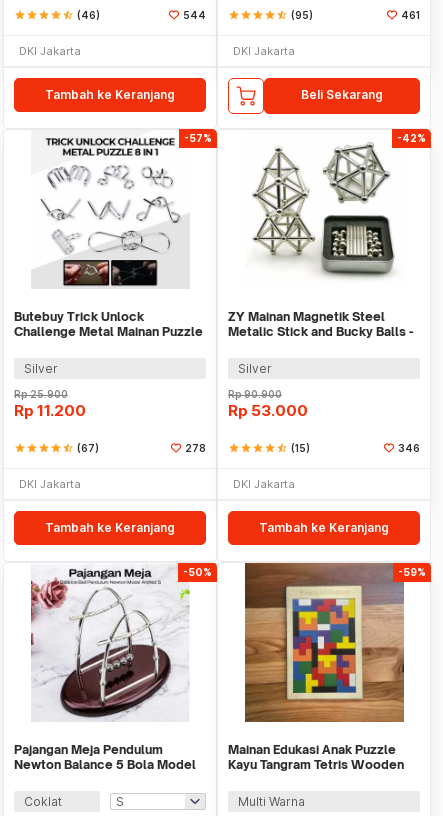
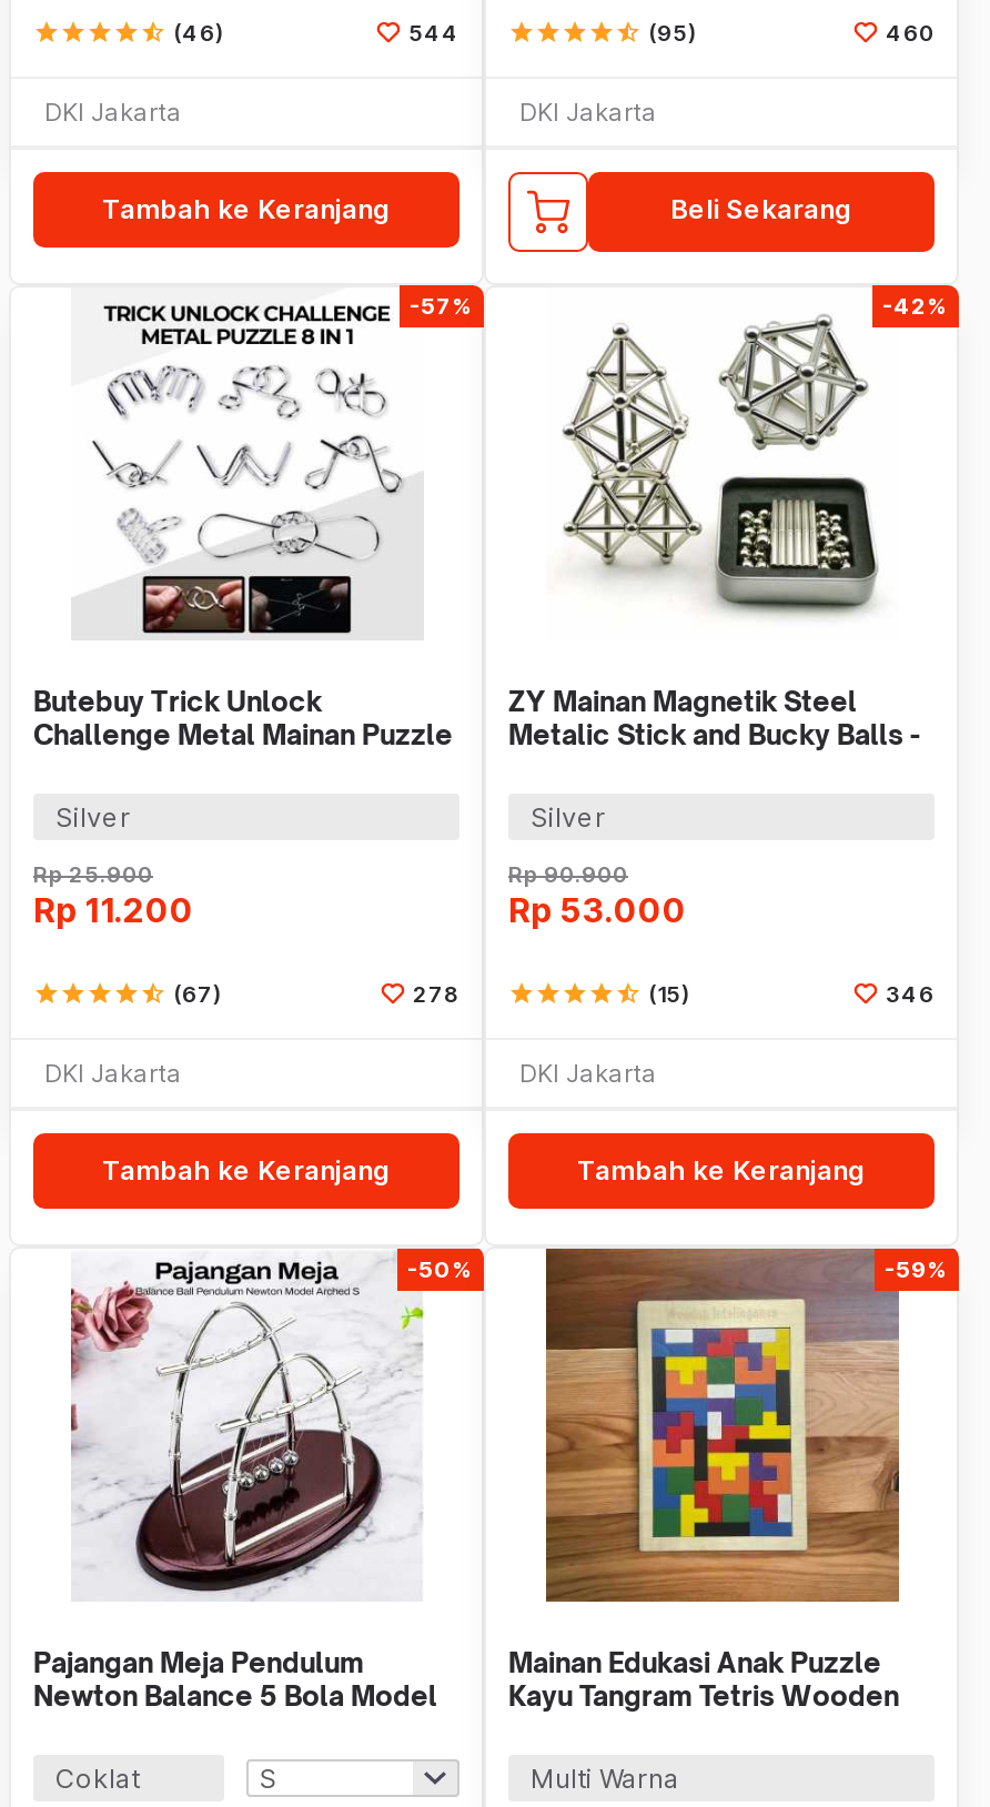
[401,9,420,21] 461 -> [886,18,935,45] 460

